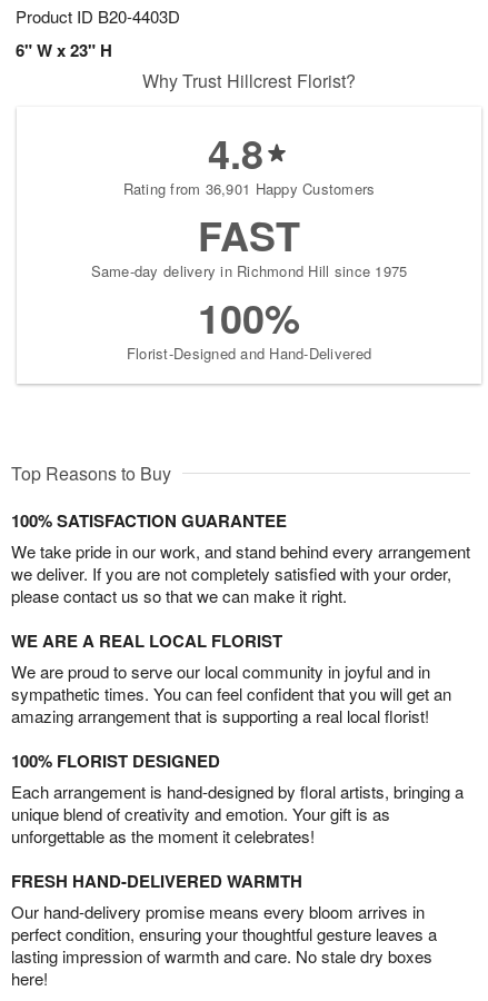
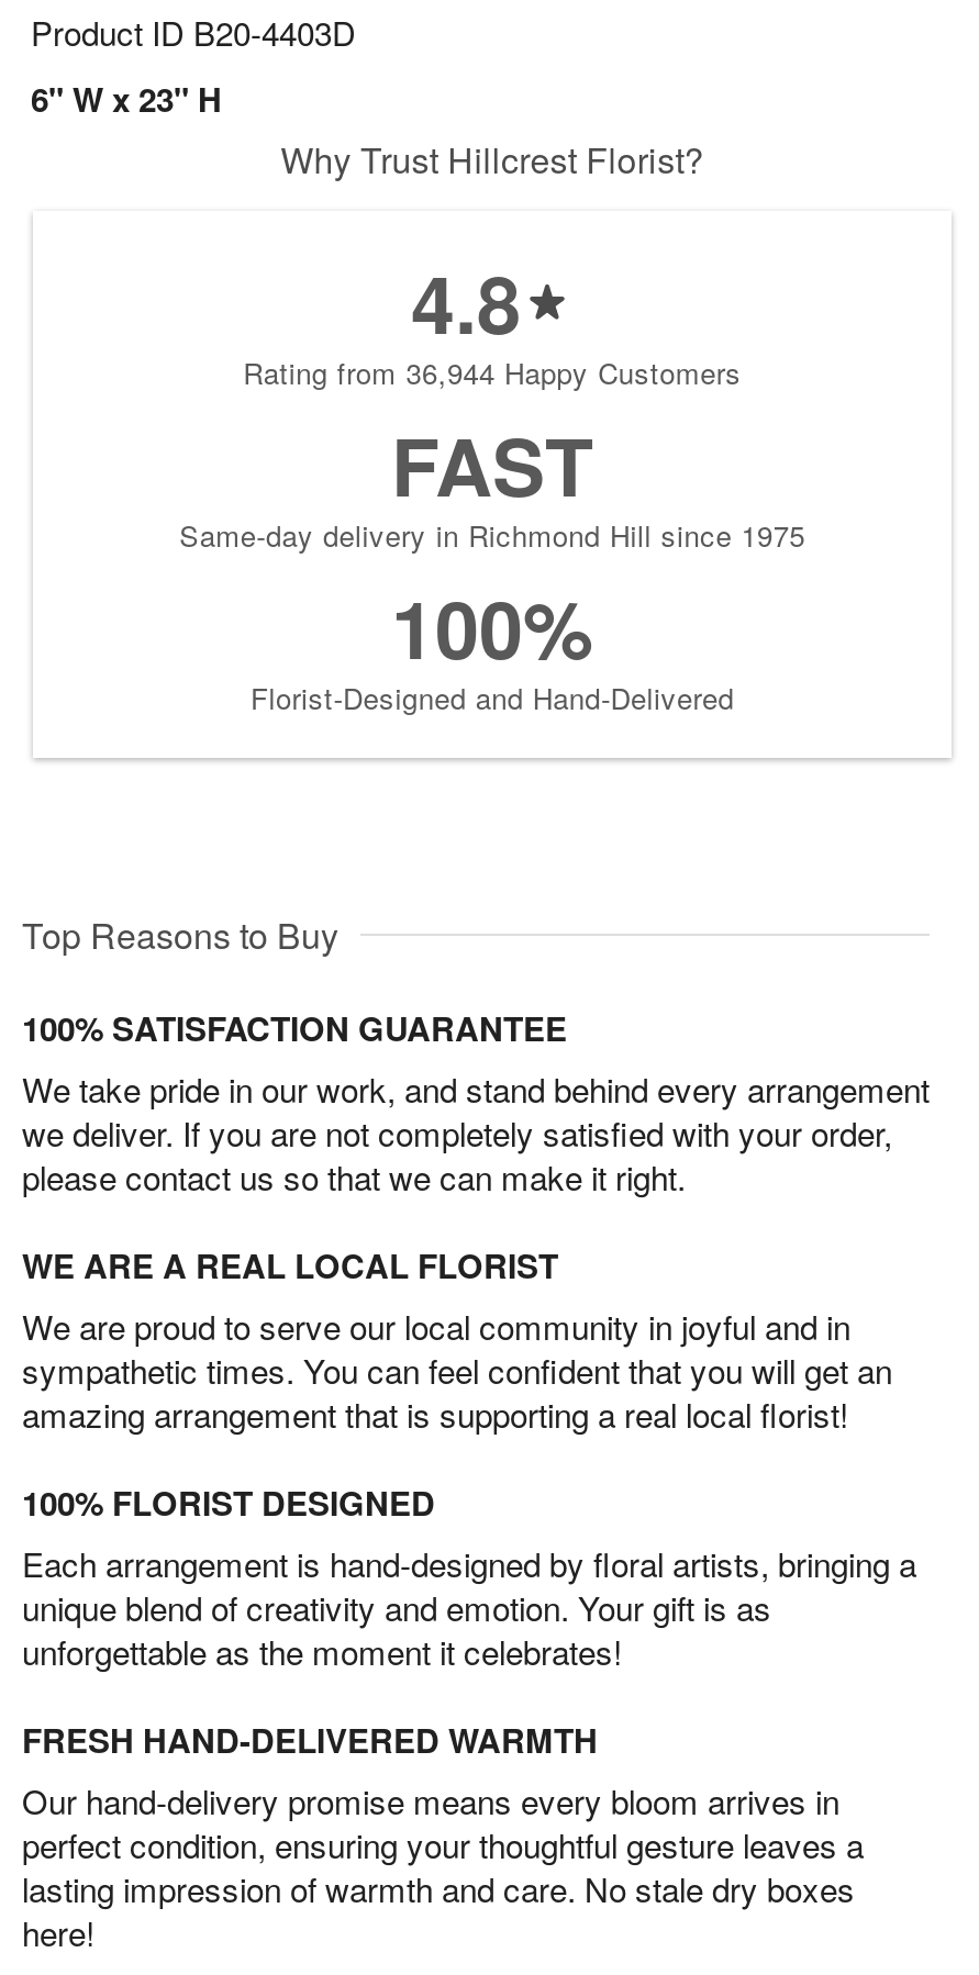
[123,178,375,200] Rating from 36,901 Happy Customers -> [243,352,741,394] Rating from 36,944 Happy Customers

